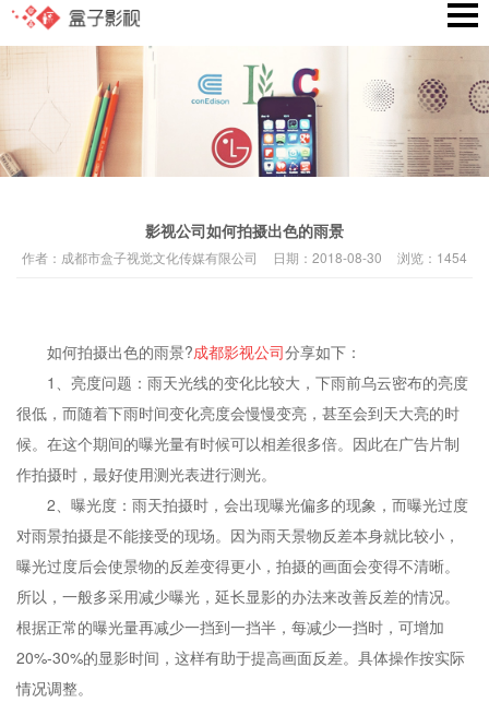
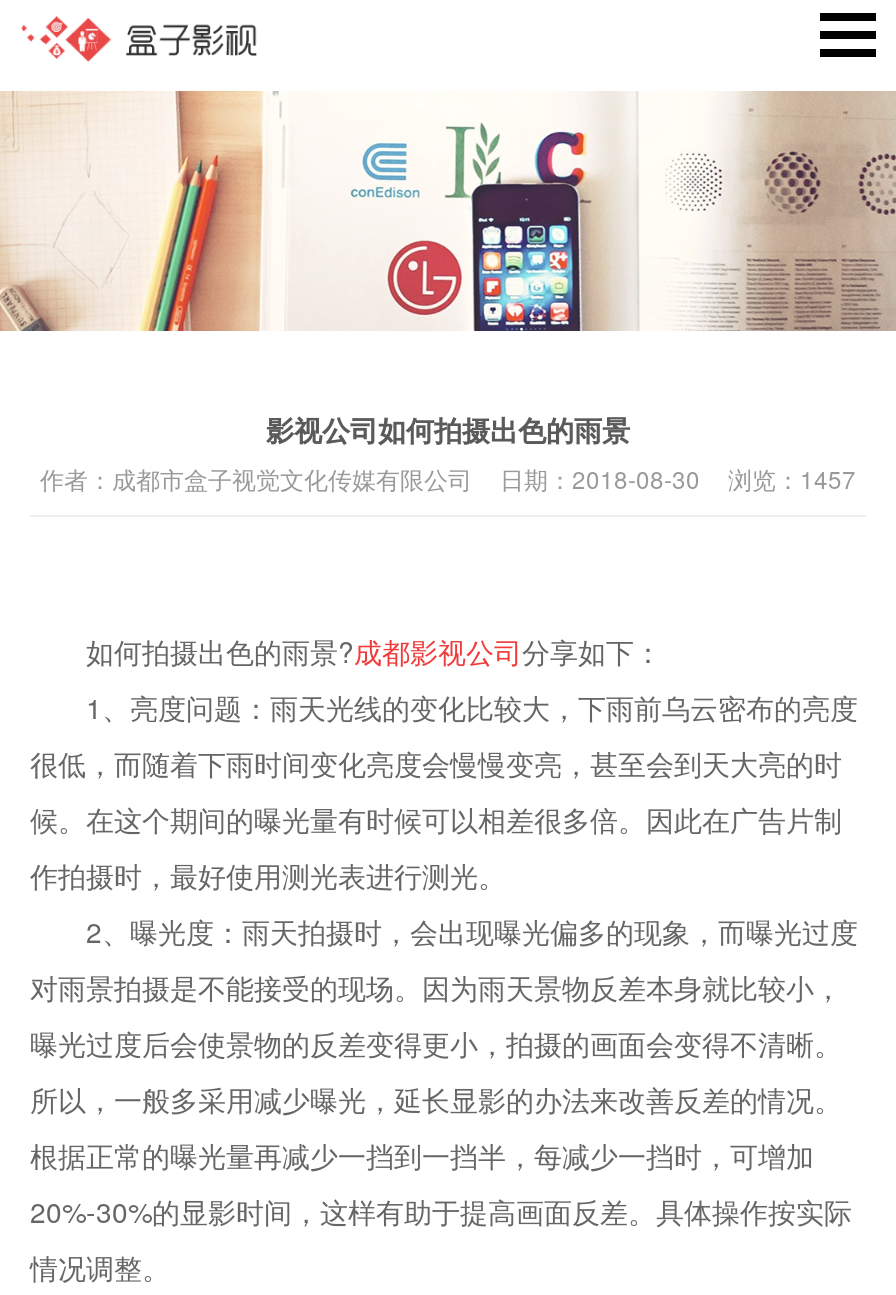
[22,248,467,266] 作者：成都市盒子视觉文化传媒有限公司 日期：2018-08-30 浏览：1454 -> [40,461,856,495] 作者：成都市盒子视觉文化传媒有限公司 日期：2018-08-30 浏览：1457

